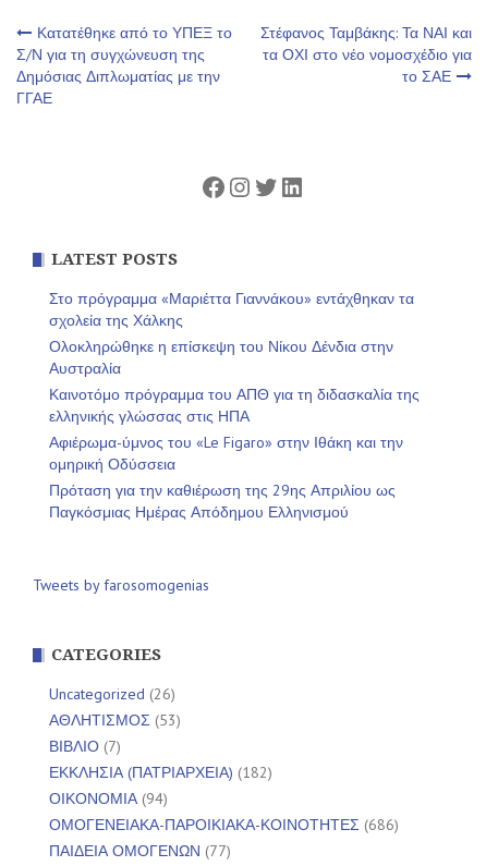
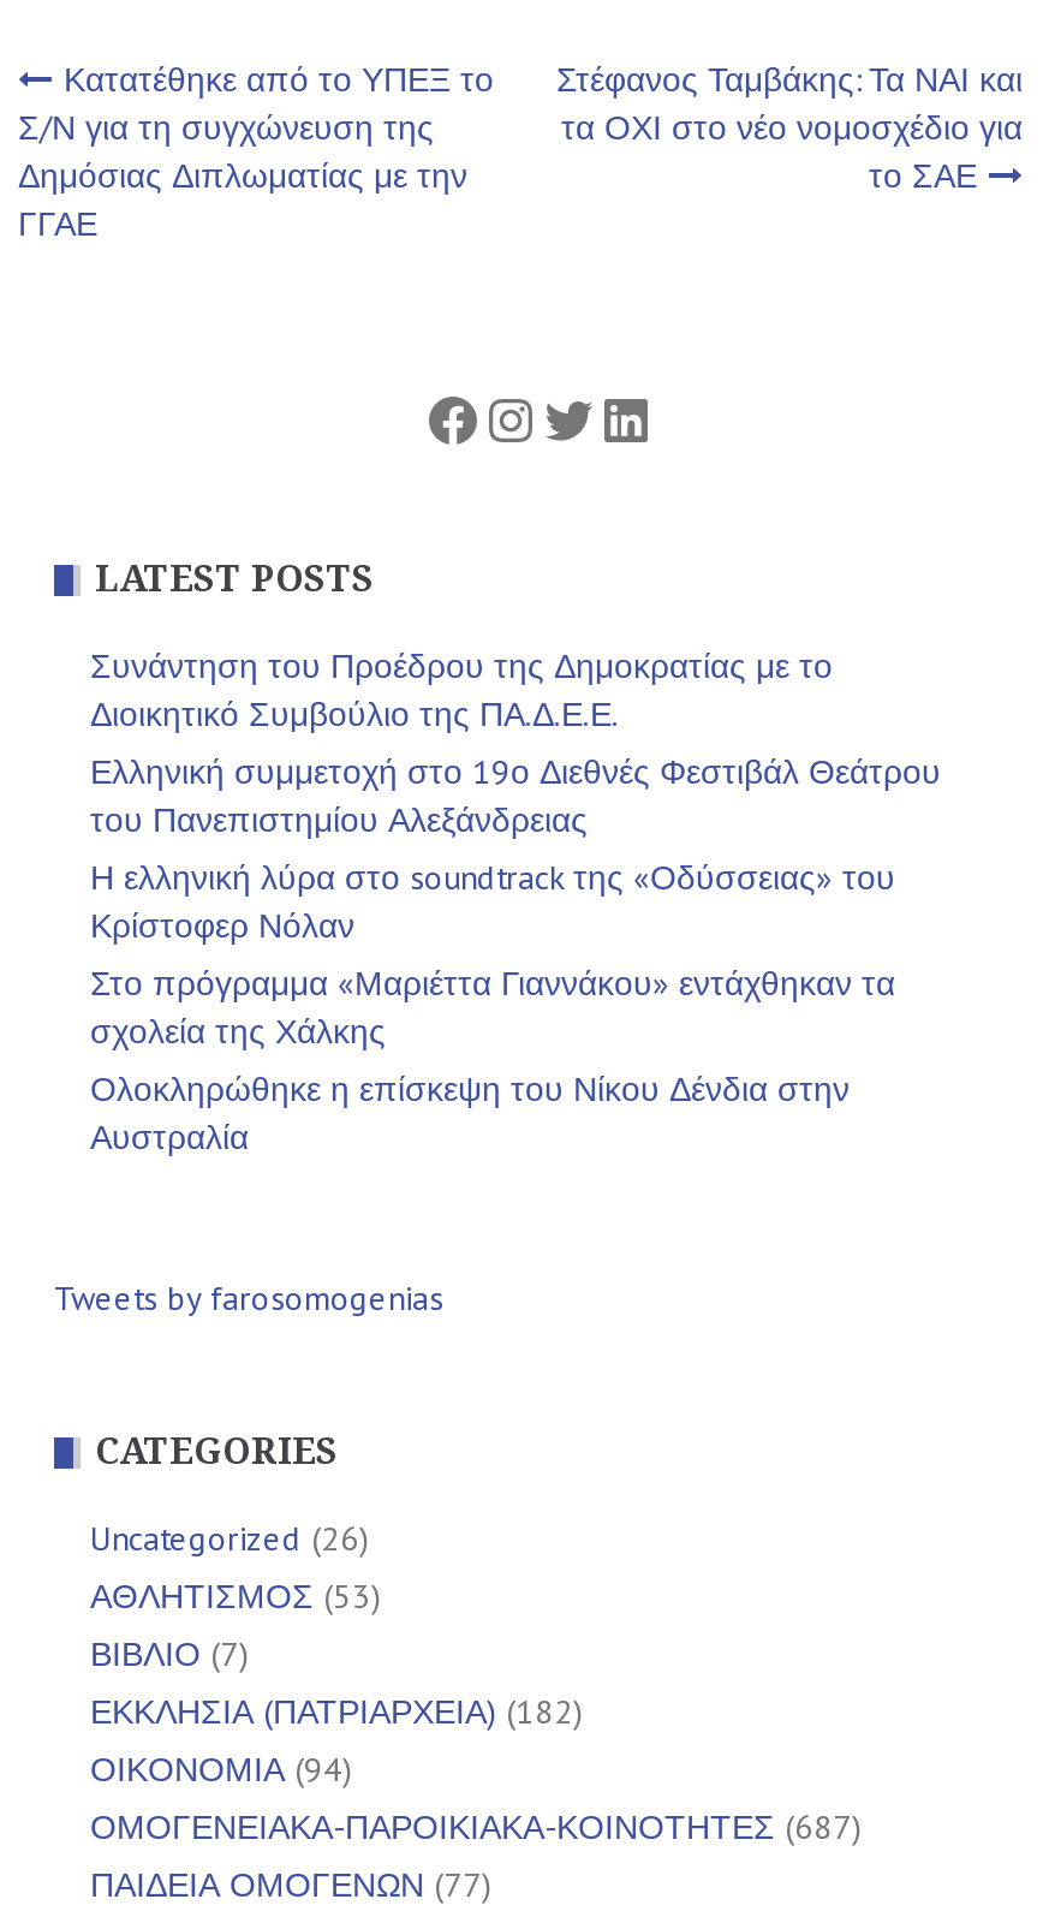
none -> [90,643,941,946] Συνάντηση του Προέδρου της Δημοκρατίας με το | Διοικητικό Συμβούλιο της ΠΑ.Δ.Ε.Ε. | Ελληνική συμμετοχή στο 19ο Διεθνές Φεστιβάλ Θεάτρου | του Πανεπιστημίου Αλεξάνδρειας | Η ελληνική λύρα στο soundtrack της «Οδύσσειας» του | Κρίστοφερ Νόλαν
moved [49,289,414,378] -> [90,961,895,1158]: Στο πρόγραμμα «Μαριέττα Γιαννάκου» εντάχθηκαν τα | σχολεία της Χάλκης | Ολοκληρώθηκε η επίσκεψη του Νίκου Δένδια στην | Αυστραλία
[49,385,420,522] Καινοτόμο πρόγραμμα του ΑΠΘ για τη διδασκαλία της | ελληνικής γλώσσας στις ΗΠΑ | Αφιέρωμα-ύμνος του «Le Figaro» στην Ιθάκη και την | ομηρική Οδύσσεια | Πρόταση για την καθιέρωση της 29ης Απριλίου ως | Παγκόσμιας Ημέρας Απόδημου Ελληνισμού -> none
[49,815,399,835] ΟΜΟΓΕΝΕΙΑΚΑ-ΠΑΡΟΙΚΙΑΚΑ-ΚΟΙΝΟΤΗΤΕΣ (686) -> [90,1804,862,1848] ΟΜΟΓΕΝΕΙΑΚΑ-ΠΑΡΟΙΚΙΑΚΑ-ΚΟΙΝΟΤΗΤΕΣ (687)

